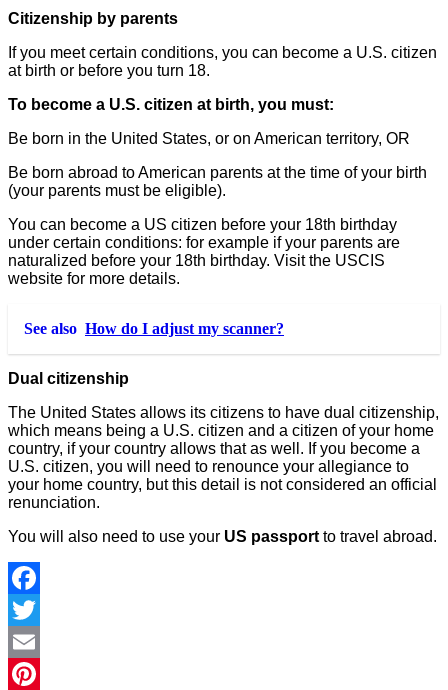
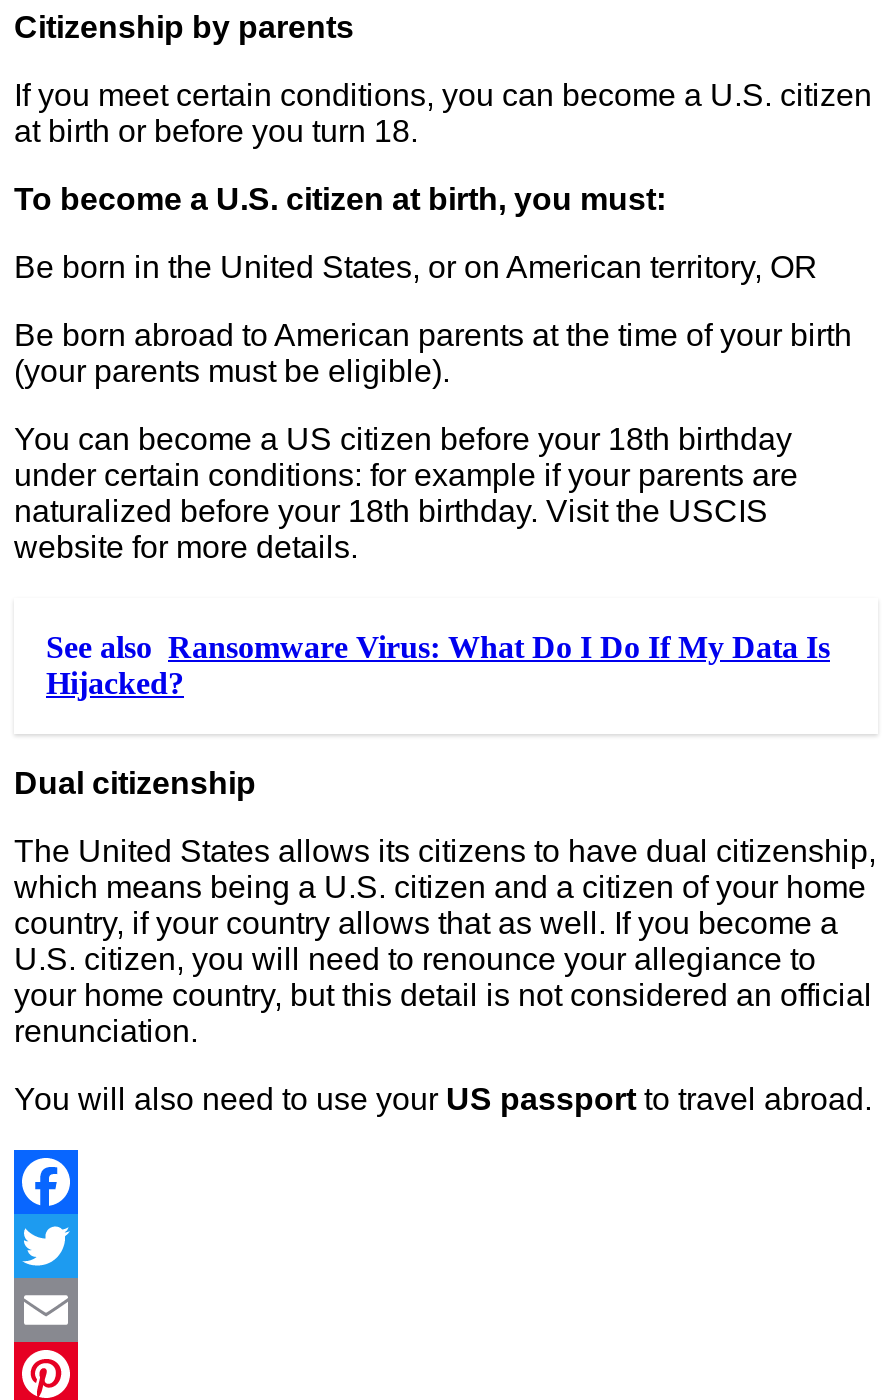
[24,320,284,337] See also How do I adjust my scanner? -> [46,630,830,700] See also Ransomware Virus: What Do I Do If My Data Is | Hijacked?

